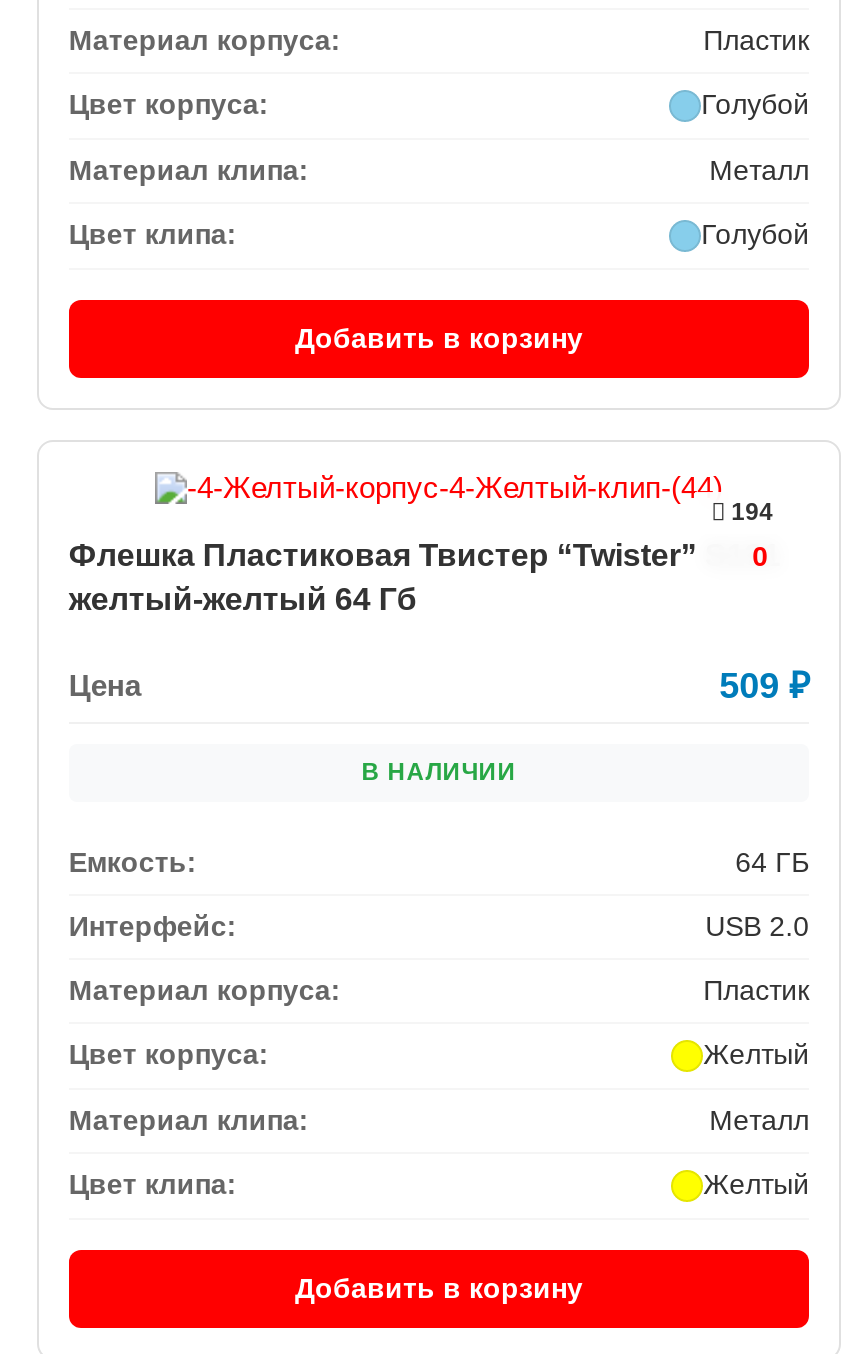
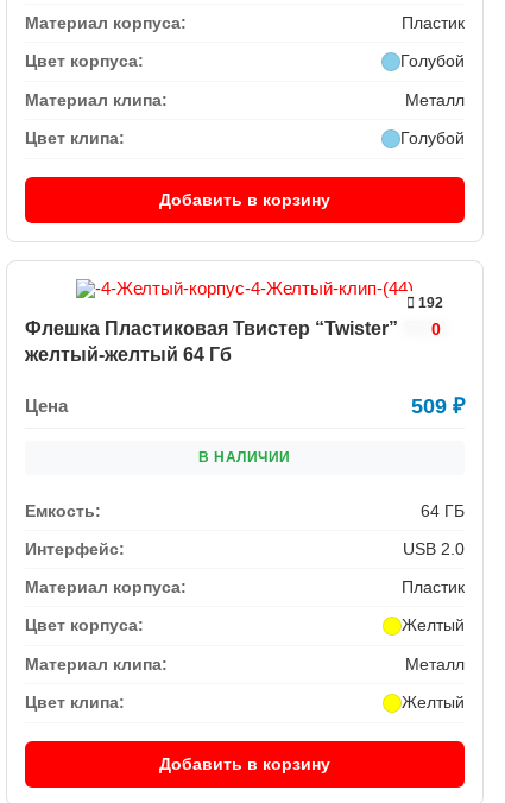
[725,497,773,525] 194 -> [415,294,443,311] 192

